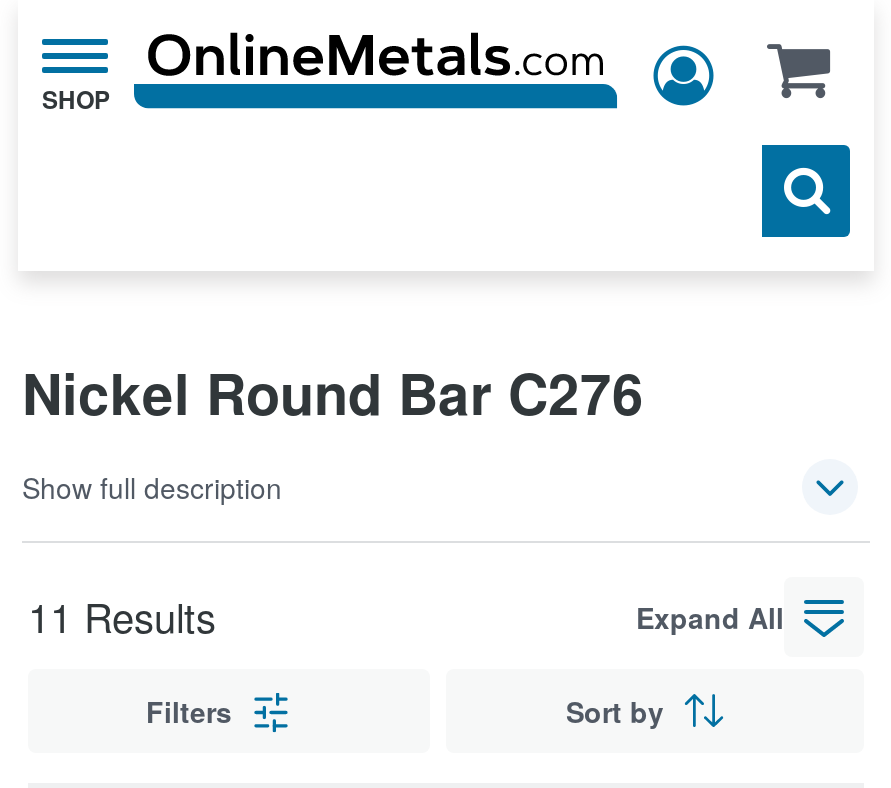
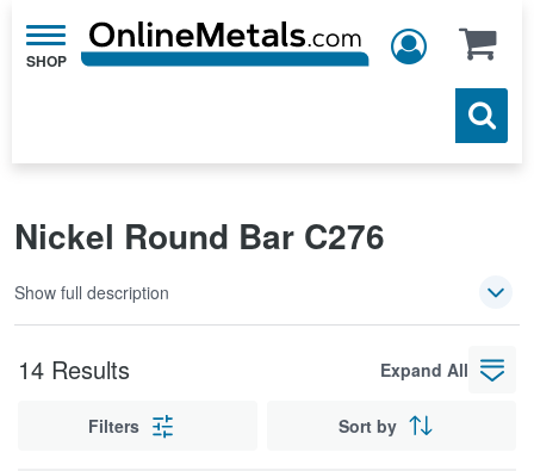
[28,587,216,645] 11 Results -> [18,352,130,386] 14 Results

